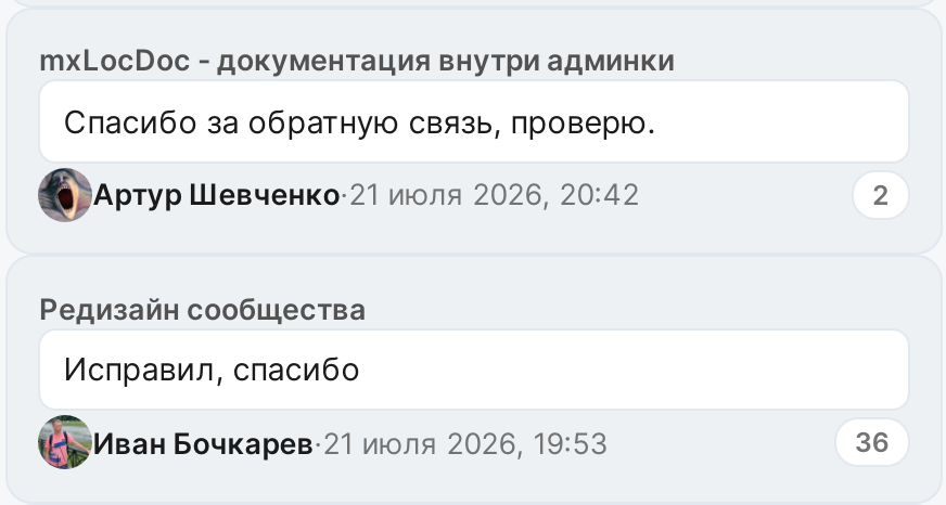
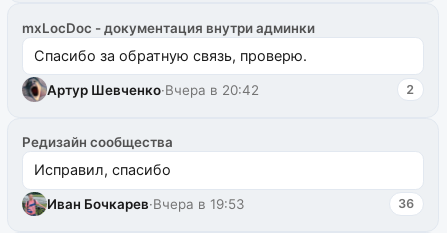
[93,177,639,212] Артур Шевченко·21 июля 2026, 20:42 -> [47,82,259,98] Артур Шевченко·Вчера в 20:42
[93,425,609,459] Иван Бочкарев·21 июля 2026, 19:53 -> [47,196,245,212] Иван Бочкарев·Вчера в 19:53

